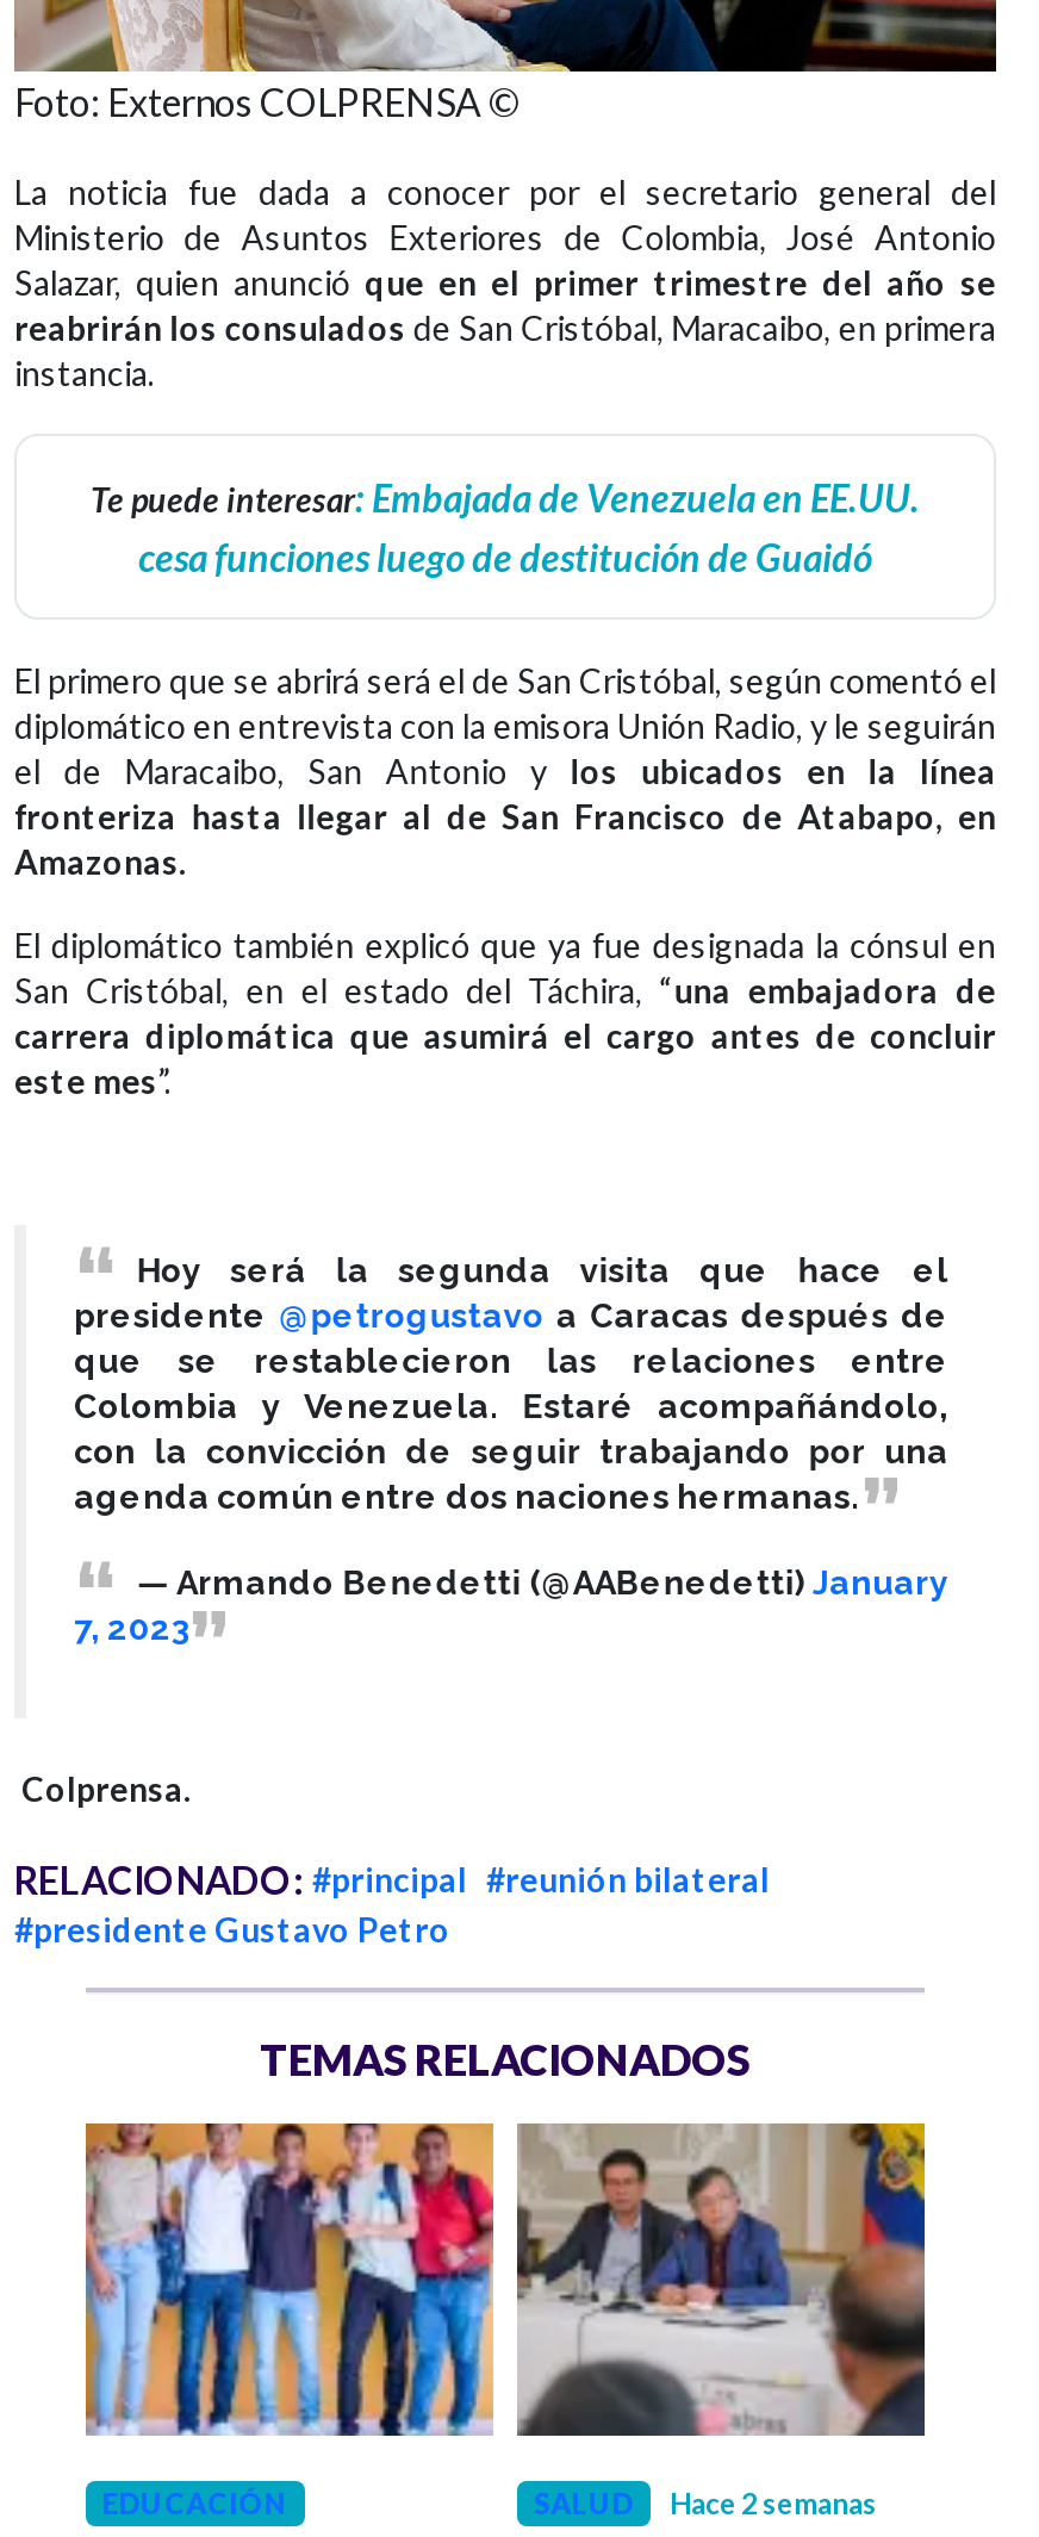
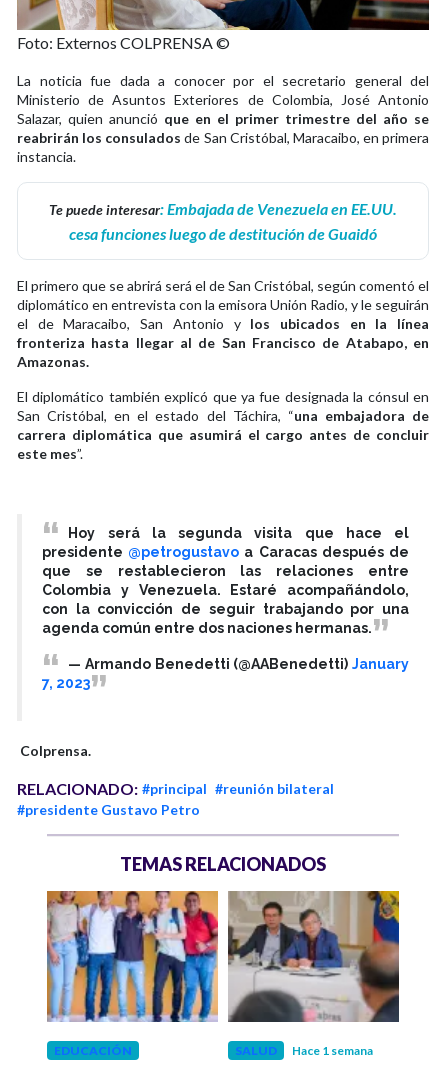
[670,2486,877,2522] Hace 2 semanas -> [292,1043,373,1058] Hace 1 semana

